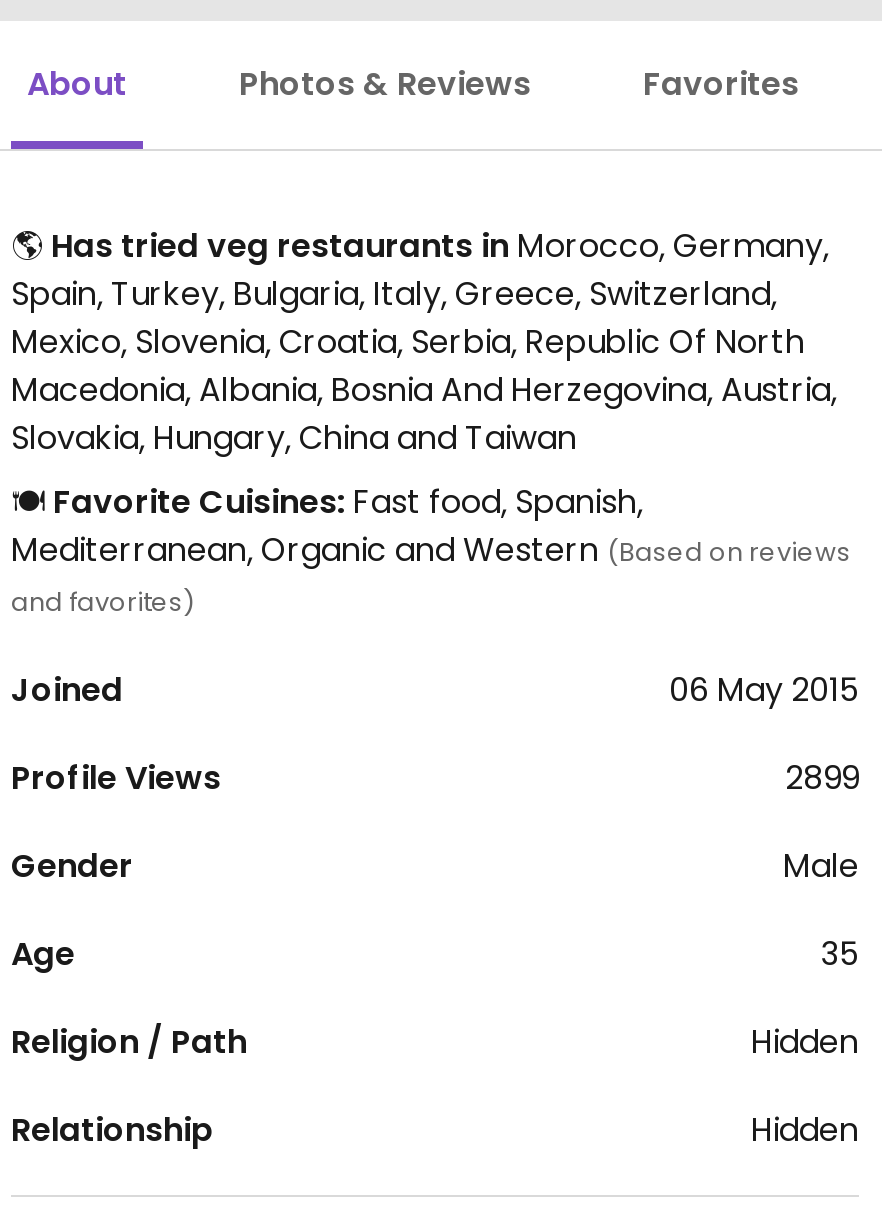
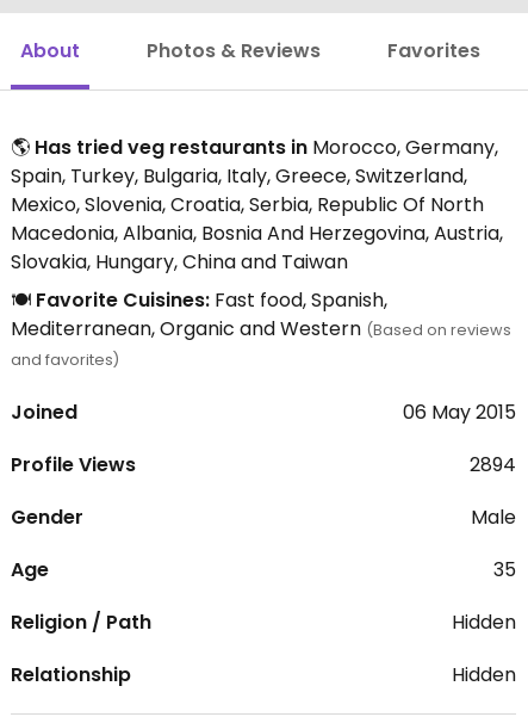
[785,755,859,801] 2899 -> [470,451,516,478] 2894

